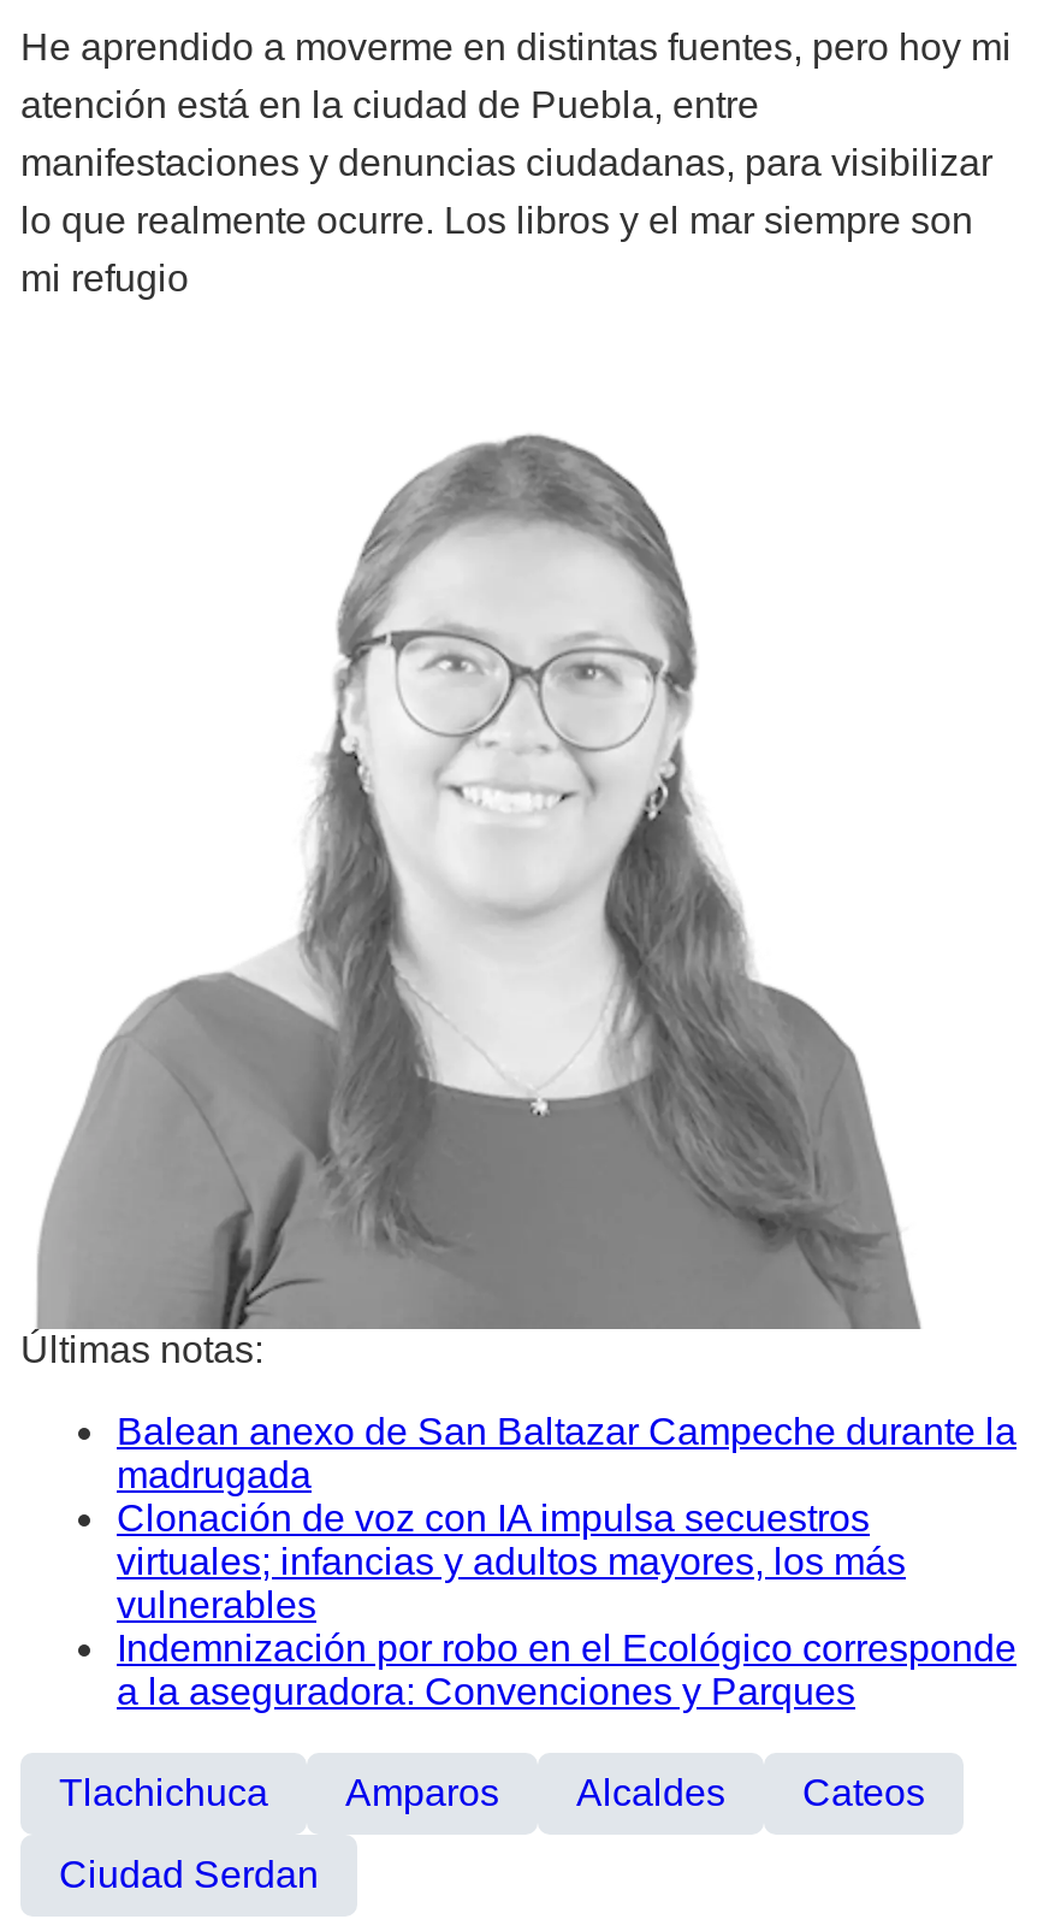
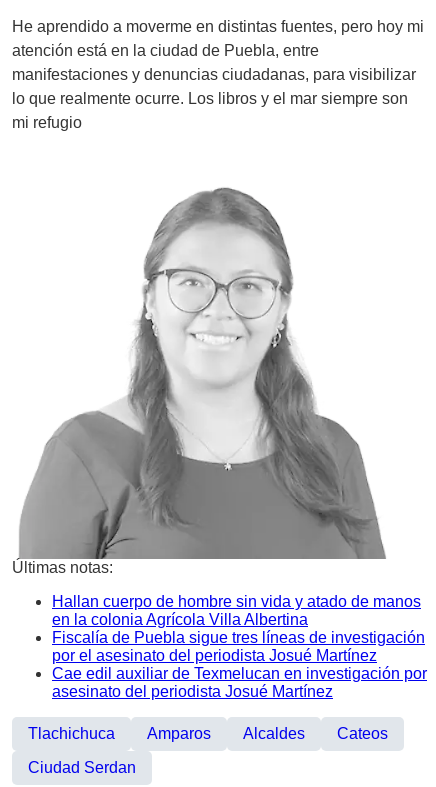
[117,1410,1017,1711] Balean anexo de San Baltazar Campeche durante la | madrugada | Clonación de voz con IA impulsa secuestros | virtuales; infancias y adultos mayores, los más | vulnerables | Indemnización por robo en el Ecológico corresponde | a la aseguradora: Convenciones y Parques -> [52,593,427,700] Hallan cuerpo de hombre sin vida y atado de manos | en la colonia Agrícola Villa Albertina | Fiscalía de Puebla sigue tres líneas de investigación | por el asesinato del periodista Josué Martínez | Cae edil auxiliar de Texmelucan en investigación por | asesinato del periodista Josué Martínez

